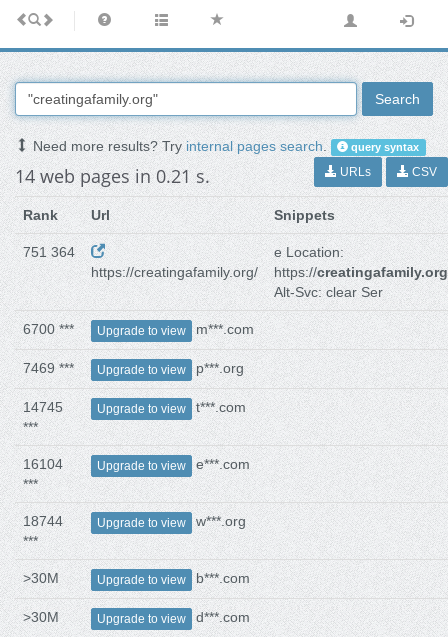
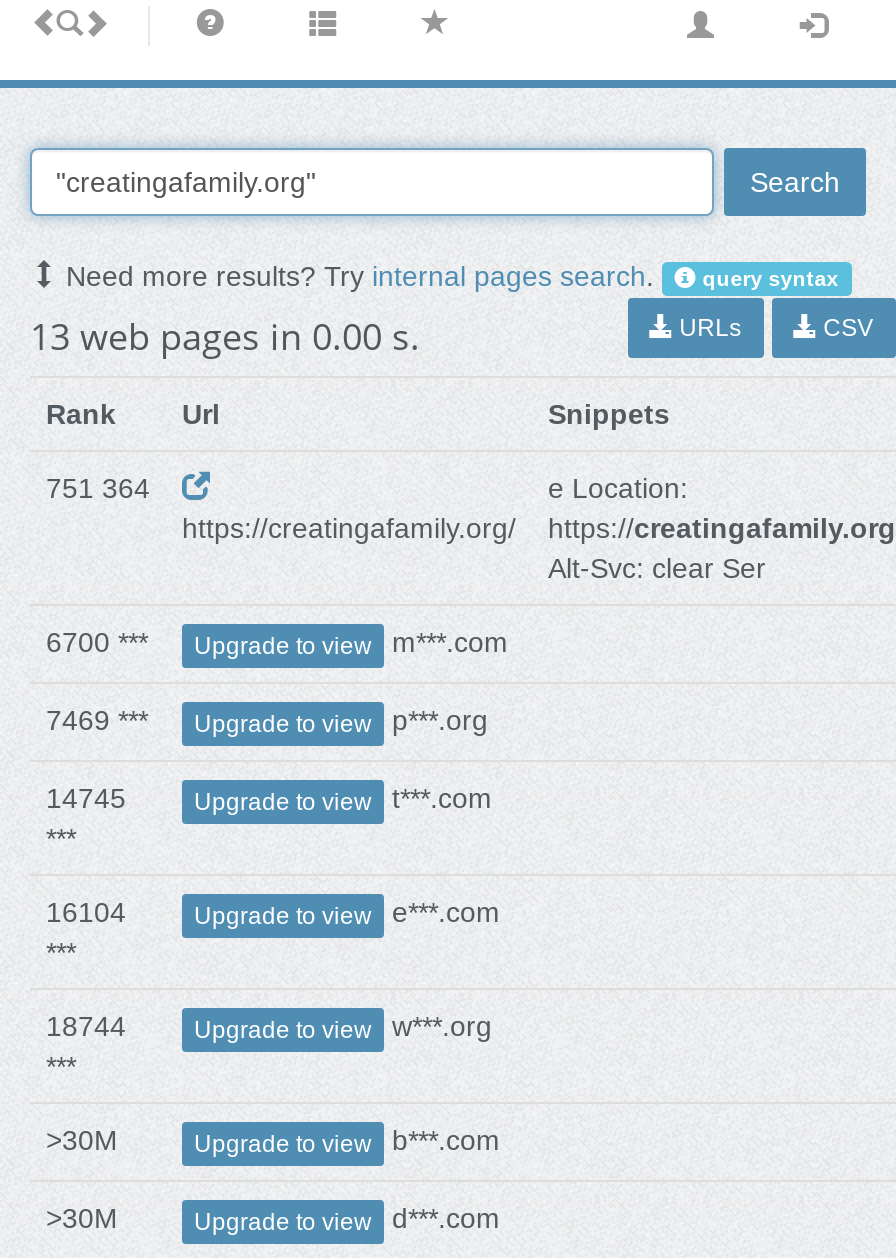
[15,164,210,188] 14 web pages in 0.21 s. -> [30,312,420,360] 13 web pages in 0.00 s.

